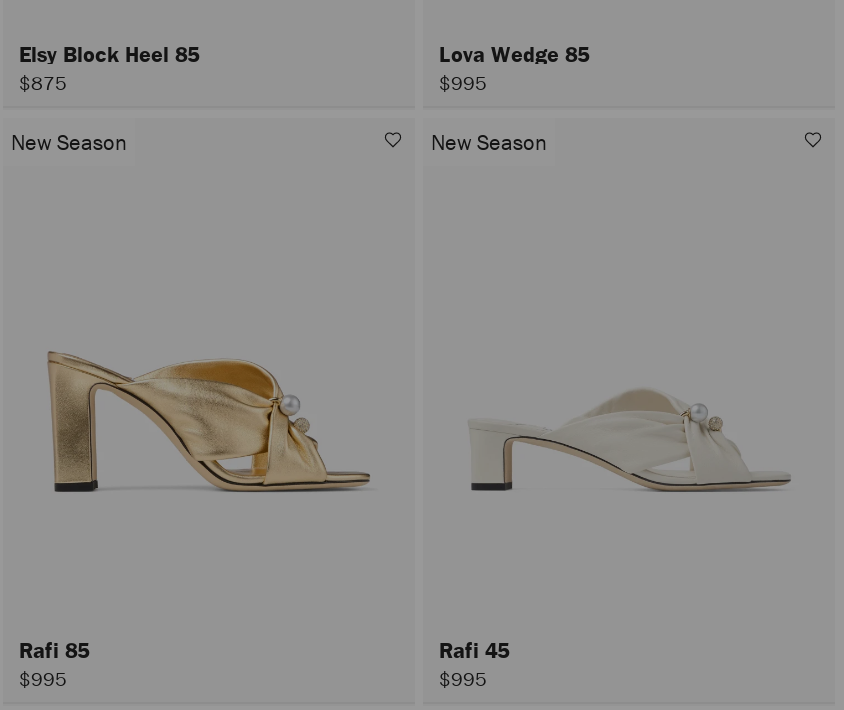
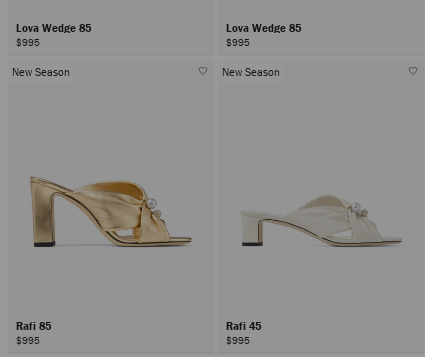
[19,38,205,96] Elsy Block Heel 85 | $875 -> [16,20,94,49] Lova Wedge 85 | $995

